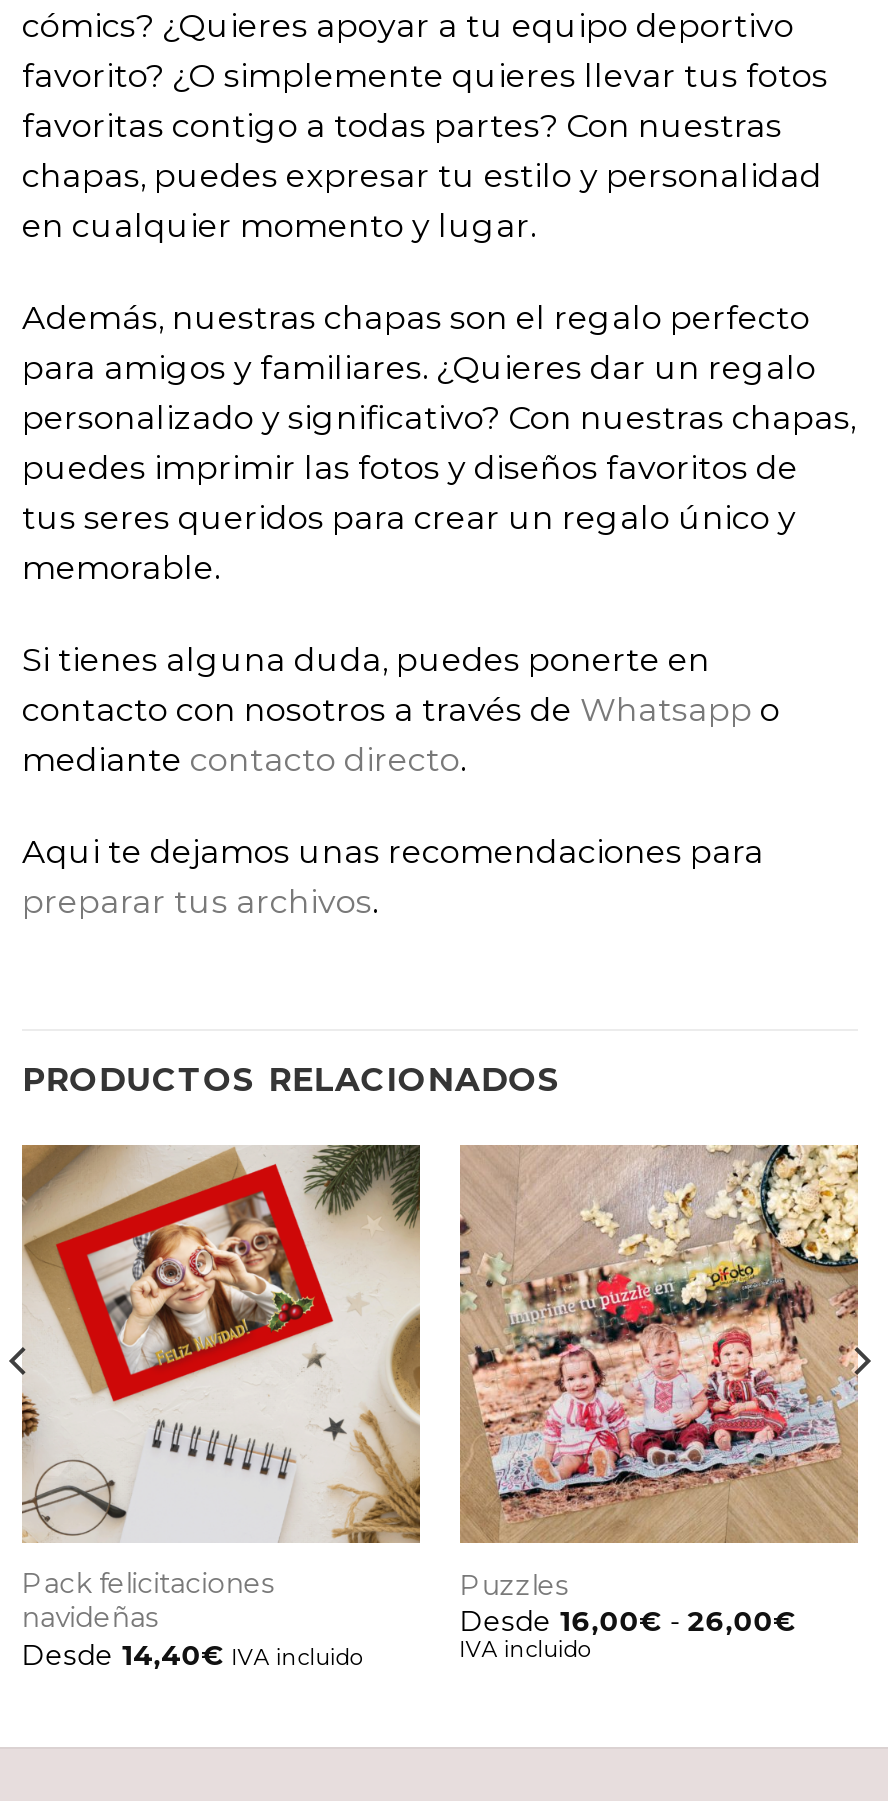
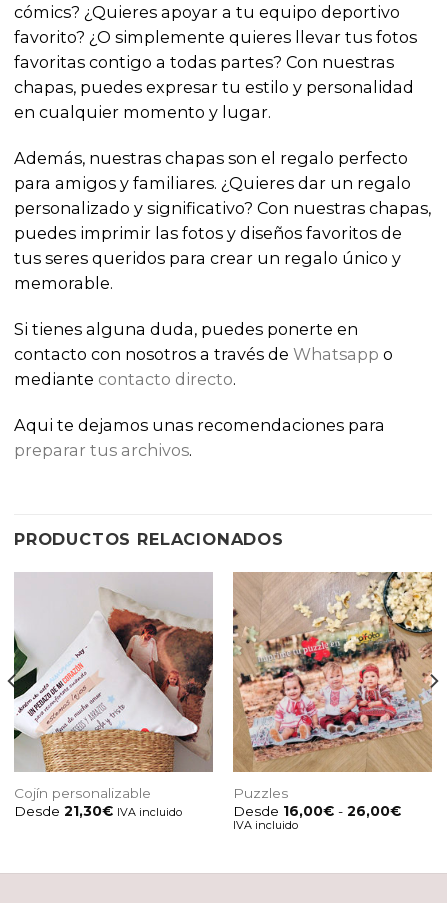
[20,1144,422,1671] [image] | Pack felicitaciones | navideñas | Desde 14,40€ IVA incluido -> [13,573,214,819] [image] | Cojín personalizable | Desde 21,30€ IVA incluido

